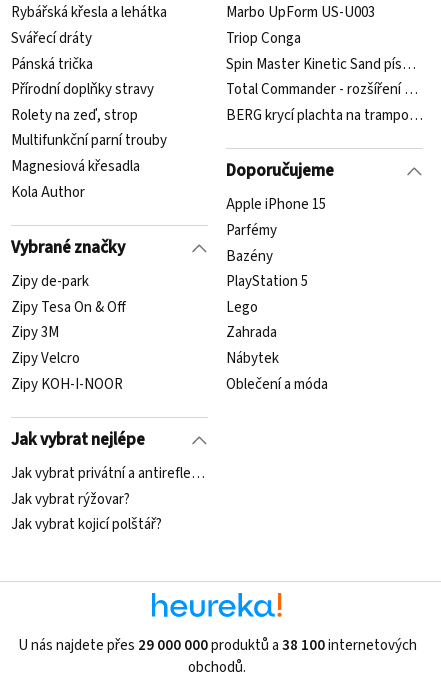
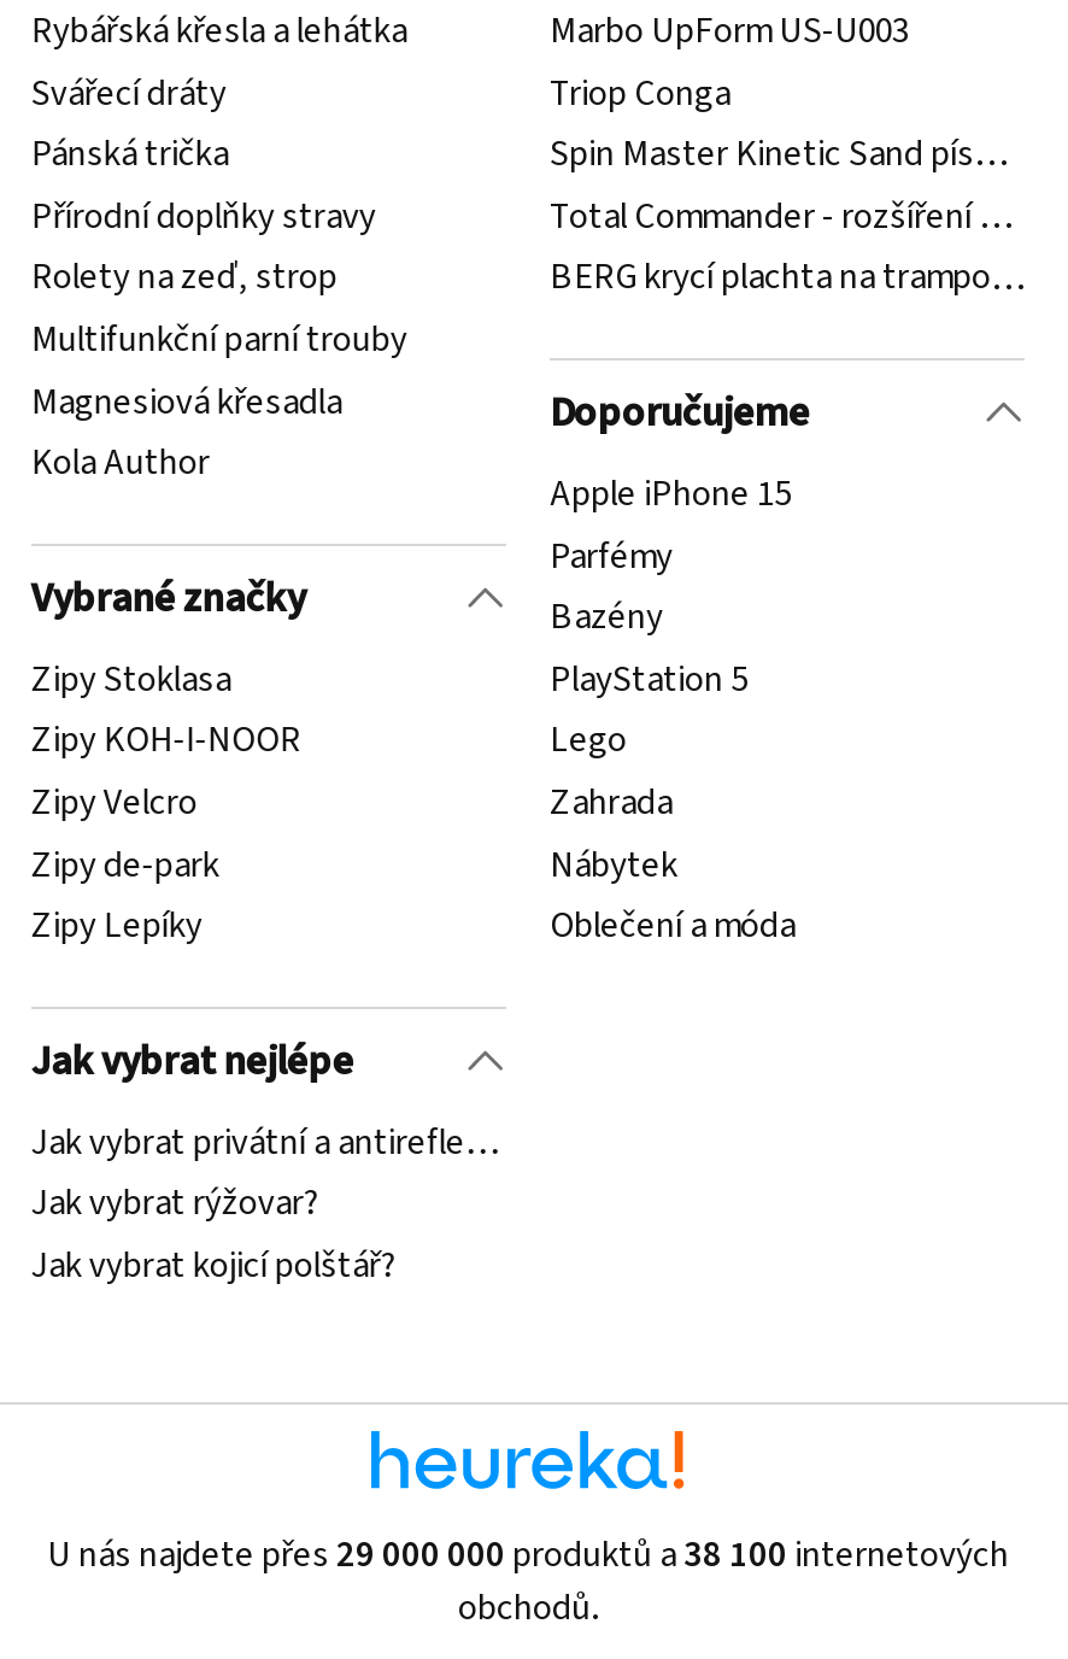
moved [11,271,89,292] -> [31,839,219,890]: Zipy de-park
none -> [31,654,231,705] Zipy Stoklasa
[11,297,126,343] Zipy Tesa On & Off | Zipy 3M -> [31,901,202,952] Zipy Lepíky
moved [11,348,123,395] -> [31,716,301,828]: Zipy Velcro | Zipy KOH-I-NOOR

